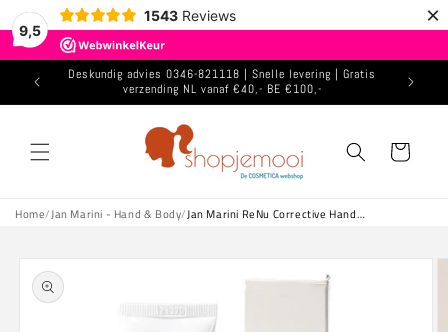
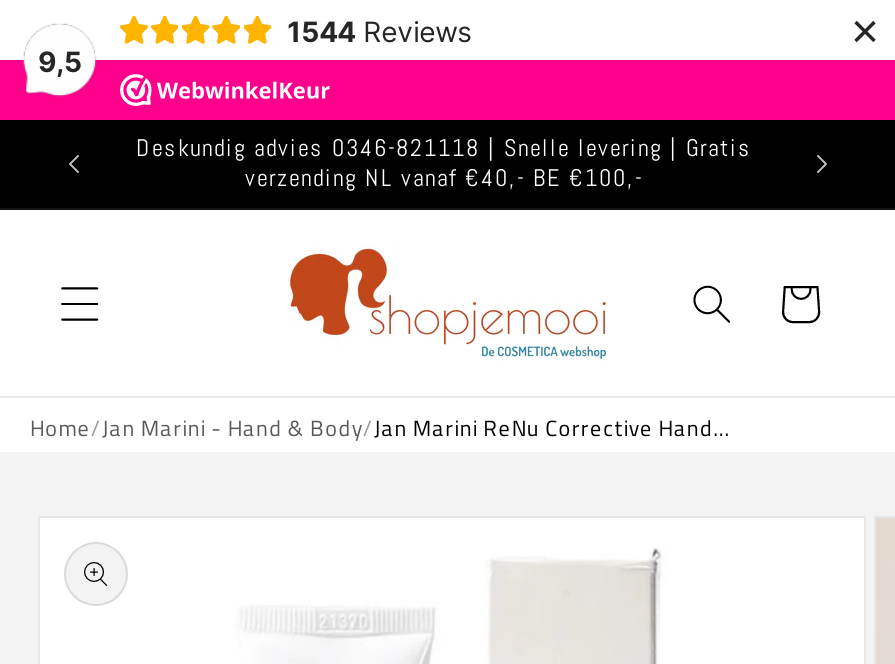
[144,6,236,23] 1543 Reviews -> [287,13,471,47] 1544 Reviews

